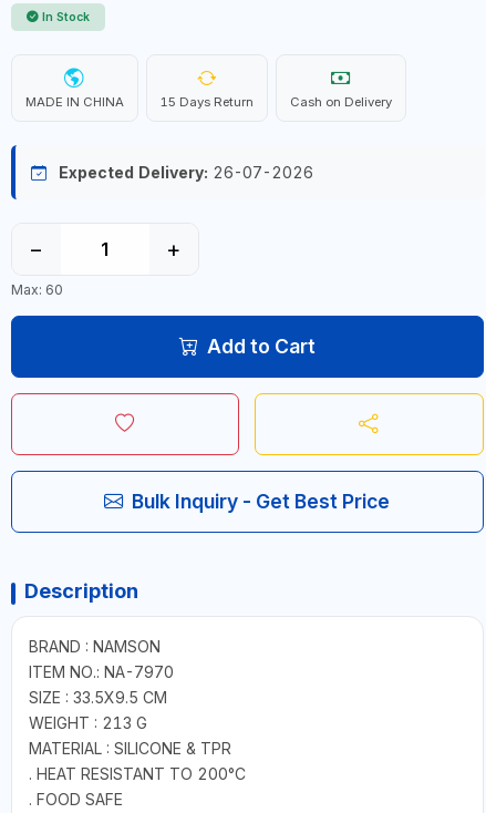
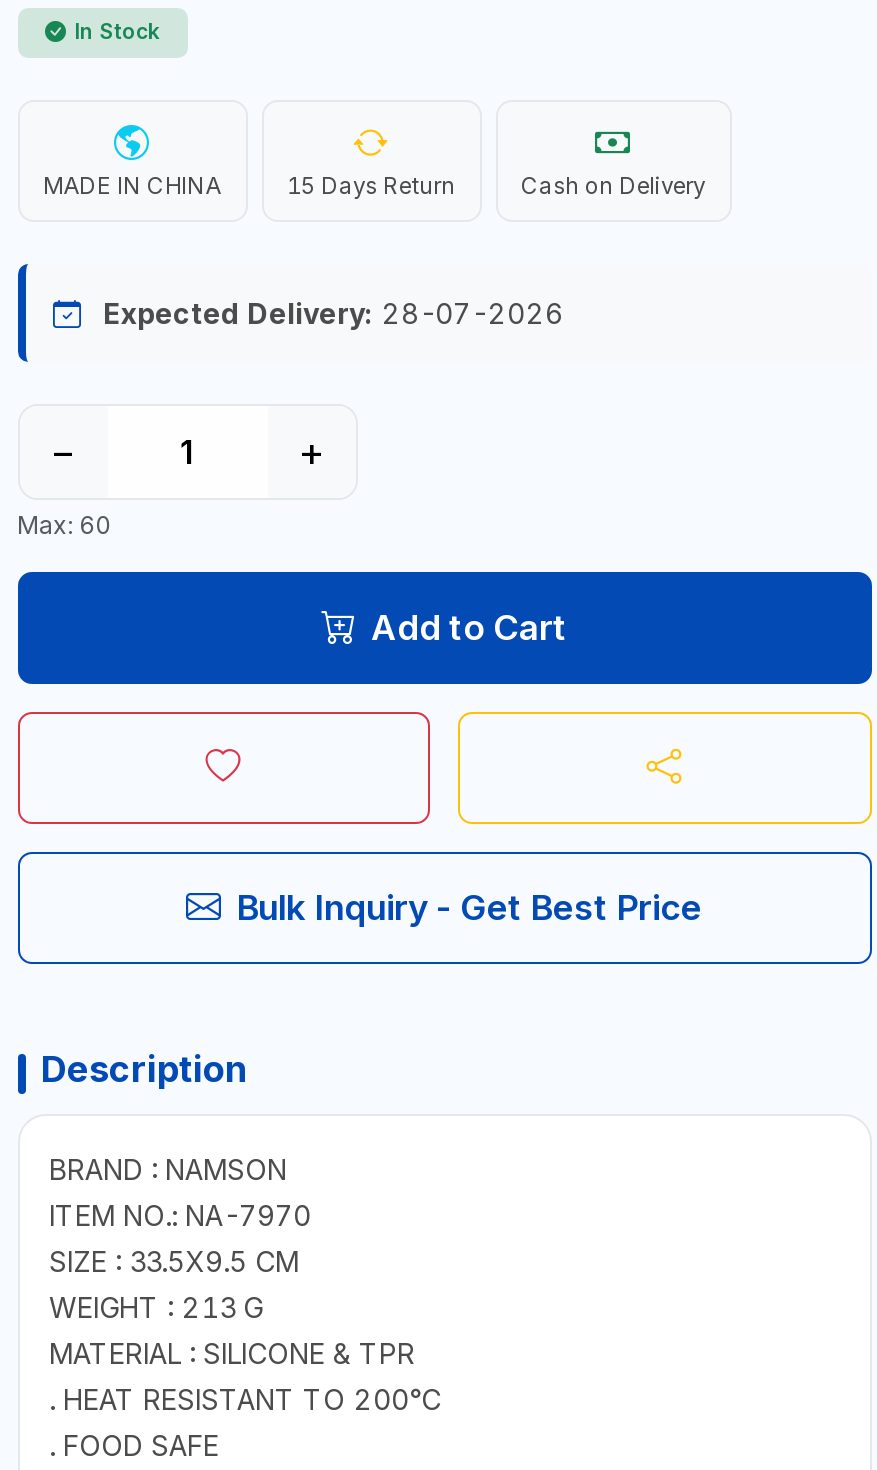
[58,163,313,182] Expected Delivery: 26-07-2026 -> [103,296,563,330] Expected Delivery: 28-07-2026

